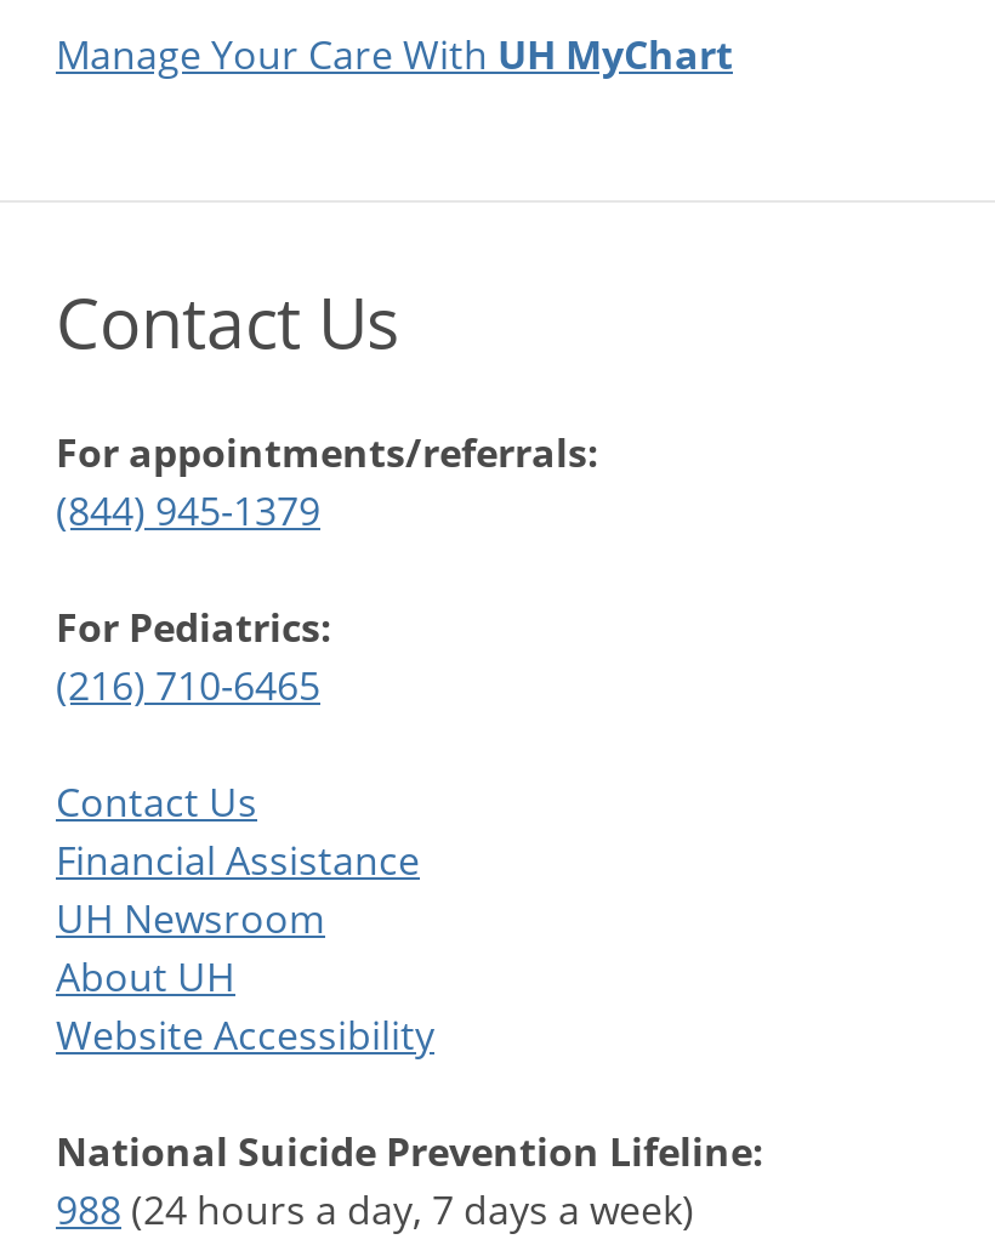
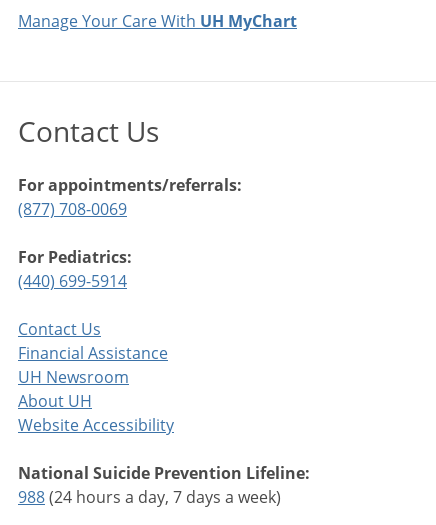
[56,484,320,535] (844) 945-1379 -> [18,198,127,219] (877) 708-0069
[56,659,320,710] (216) 710-6465 -> [18,270,127,291] (440) 699-5914

